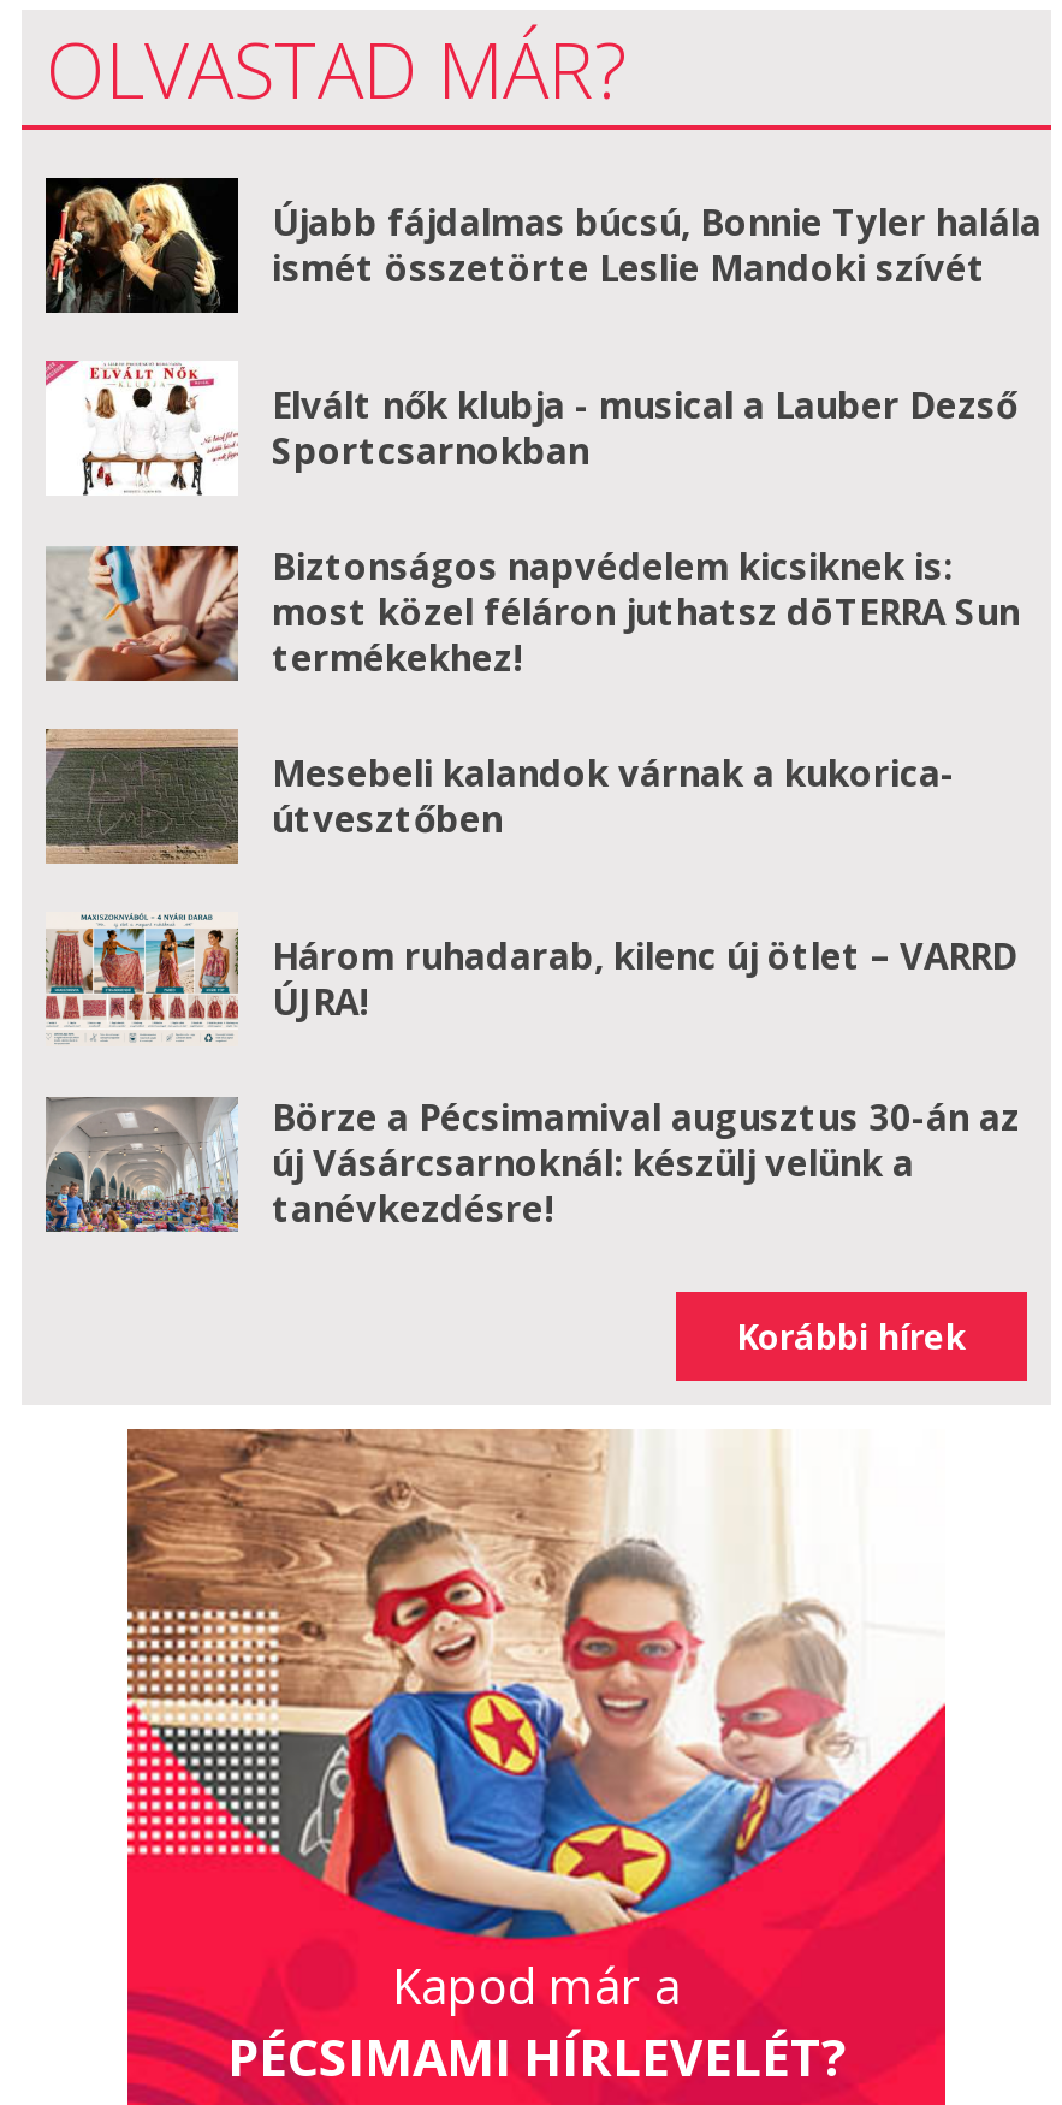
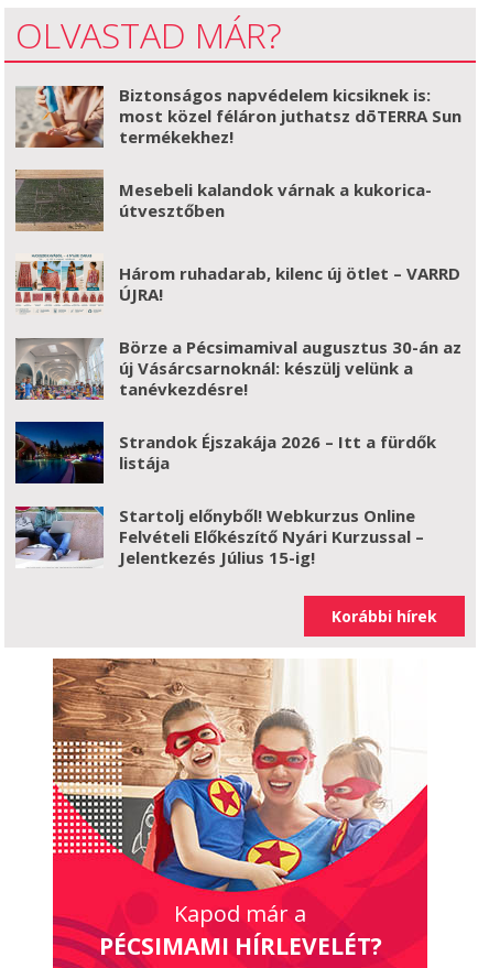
[43,176,1042,474] [image] | Újabb fájdalmas búcsú, Bonnie Tyler halála | ismét összetörte Leslie Mandoki szívét | Elvált nők klubja - musical a Lauber Dezső | Sportcsarnokban -> none
[46,358,238,496] [image] -> none
moved [43,541,1020,1232] -> [14,84,461,400]: [image] | Biztonságos napvédelem kicsiknek is: | most közel féláron juthatsz dōTERRA Sun | ... | új Vásárcsarnoknál: készülj velünk a | tanévkezdésre!
none -> [14,421,436,568] [image] | Strandok Éjszakája 2026 – Itt a fürdők | listája | Startolj előnyből! Webkurzus Online | Felvételi Előkészítő Nyári Kurzussal – | Jelentkezés Július 15-ig!
none -> [15,505,104,568] [image]

